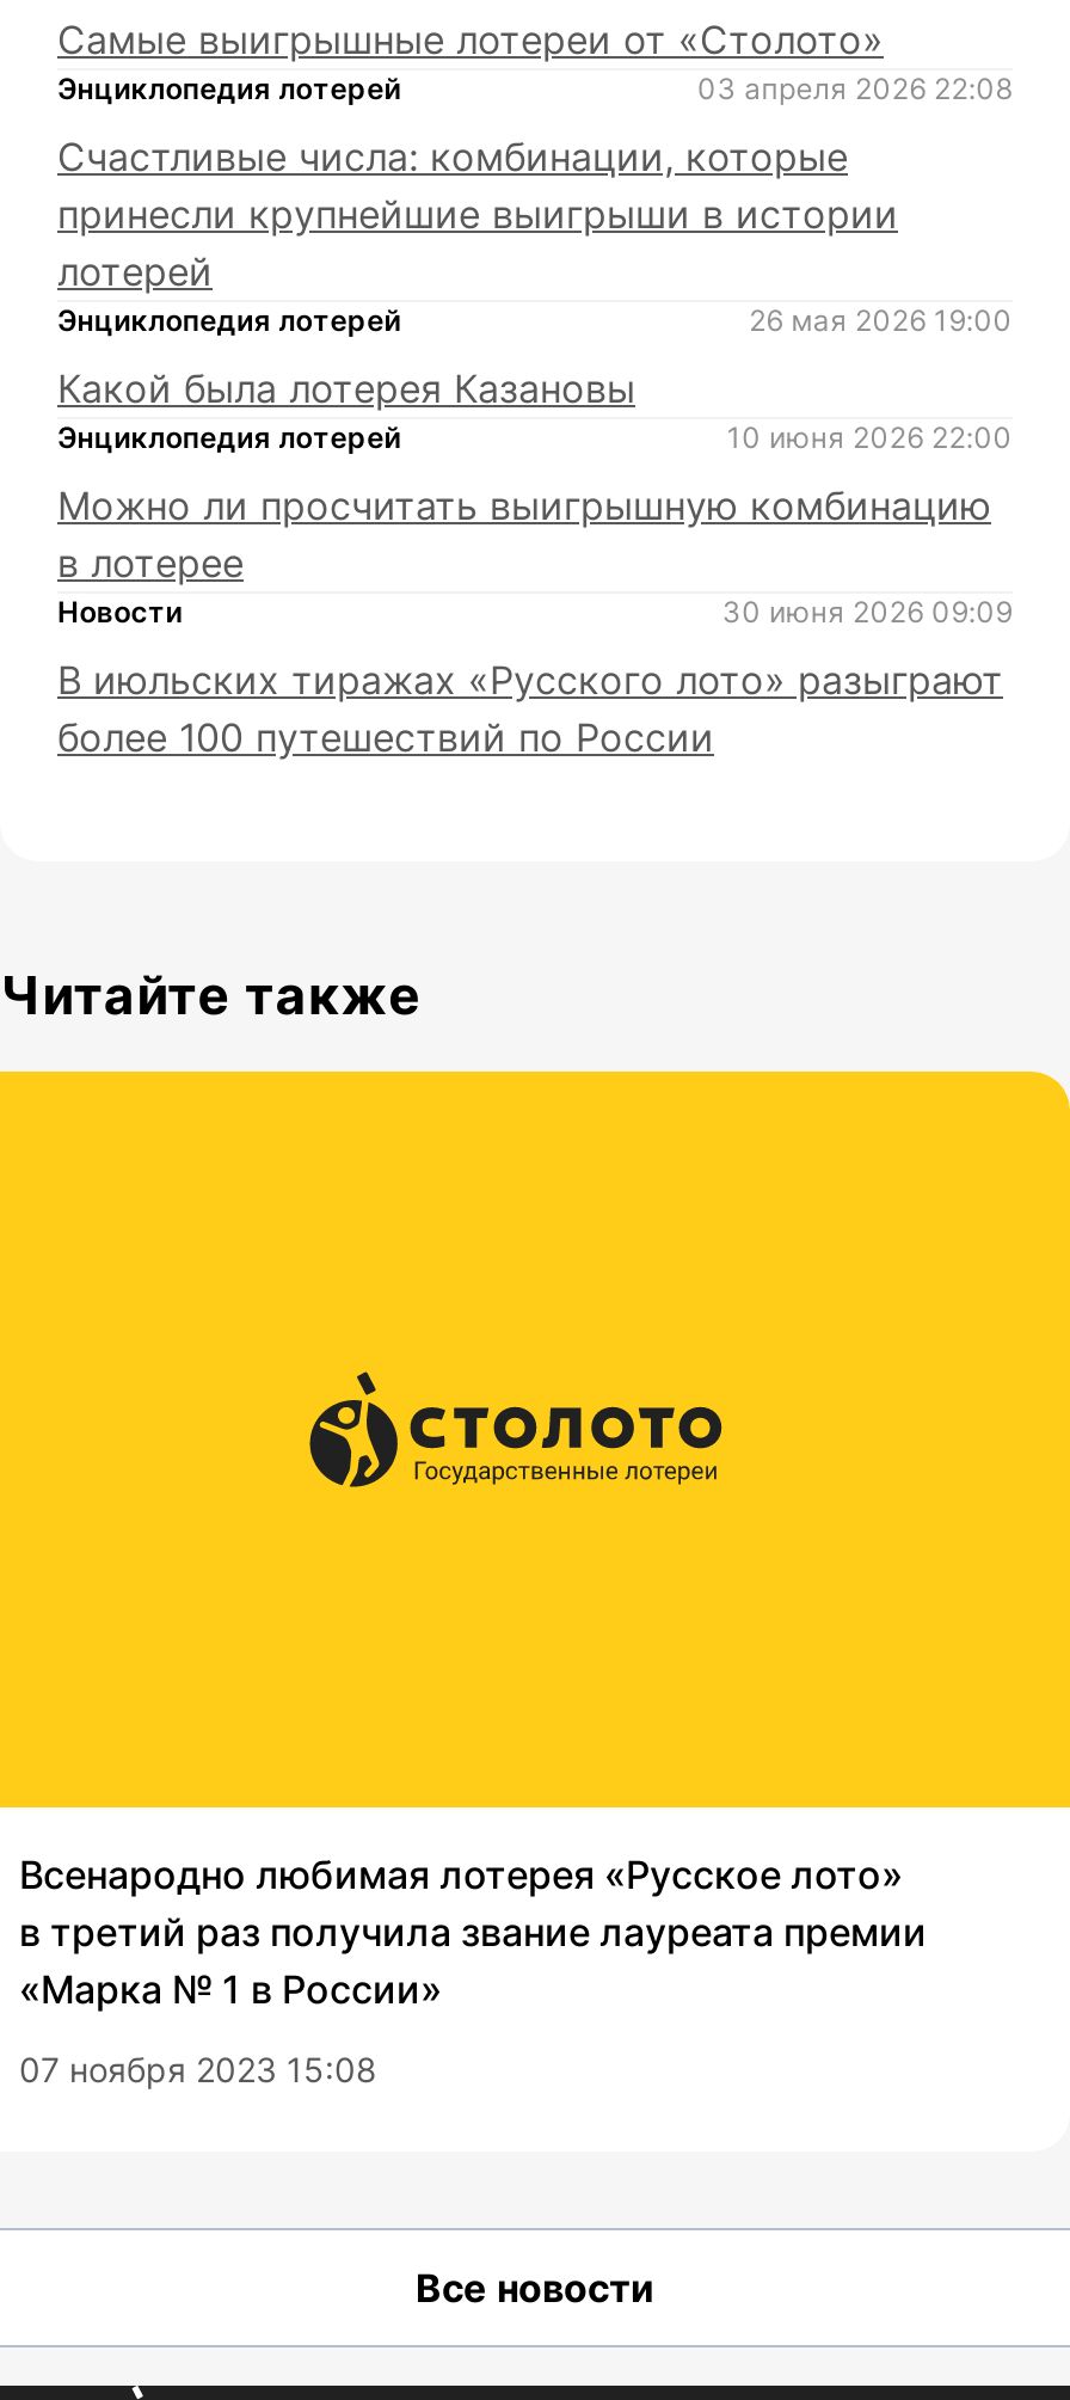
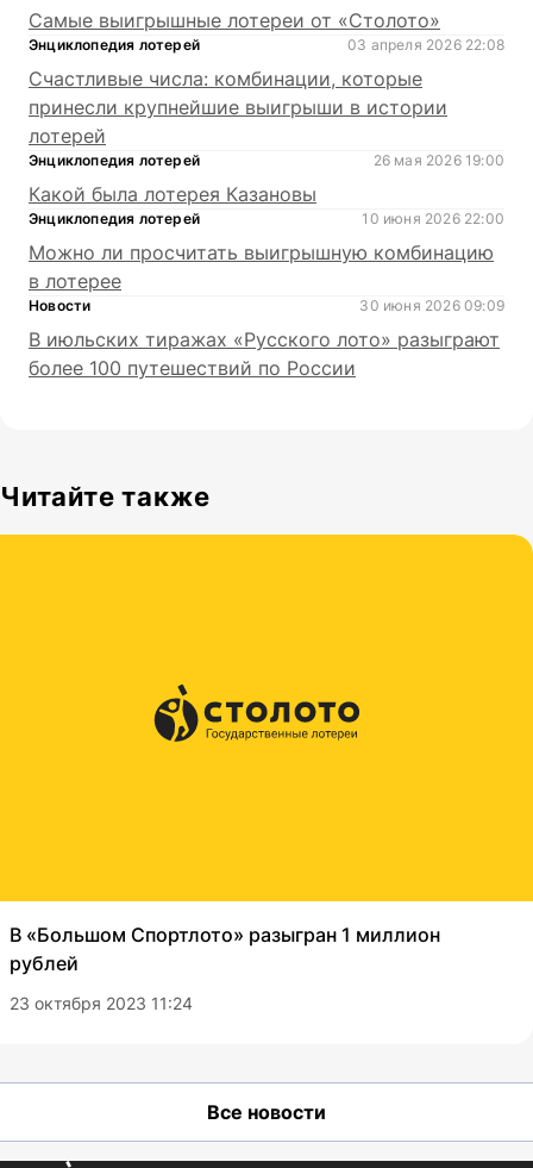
[19,1851,927,2013] Всенародно любимая лотерея «Русское лото» | в третий раз получила звание лауреата премии | «Марка № 1 в России» -> [10,923,440,975] В «Большом Спортлото» разыгран 1 миллион | рублей
[19,2049,377,2090] 07 ноября 2023 15:08 -> [10,993,193,1013] 23 октября 2023 11:24

